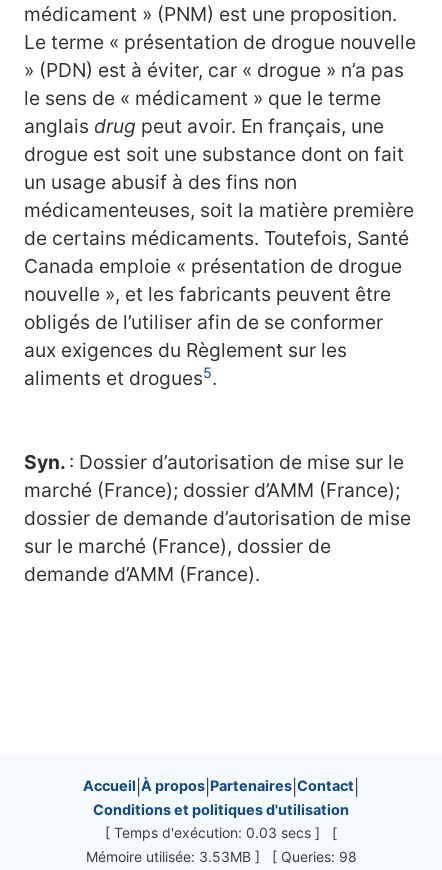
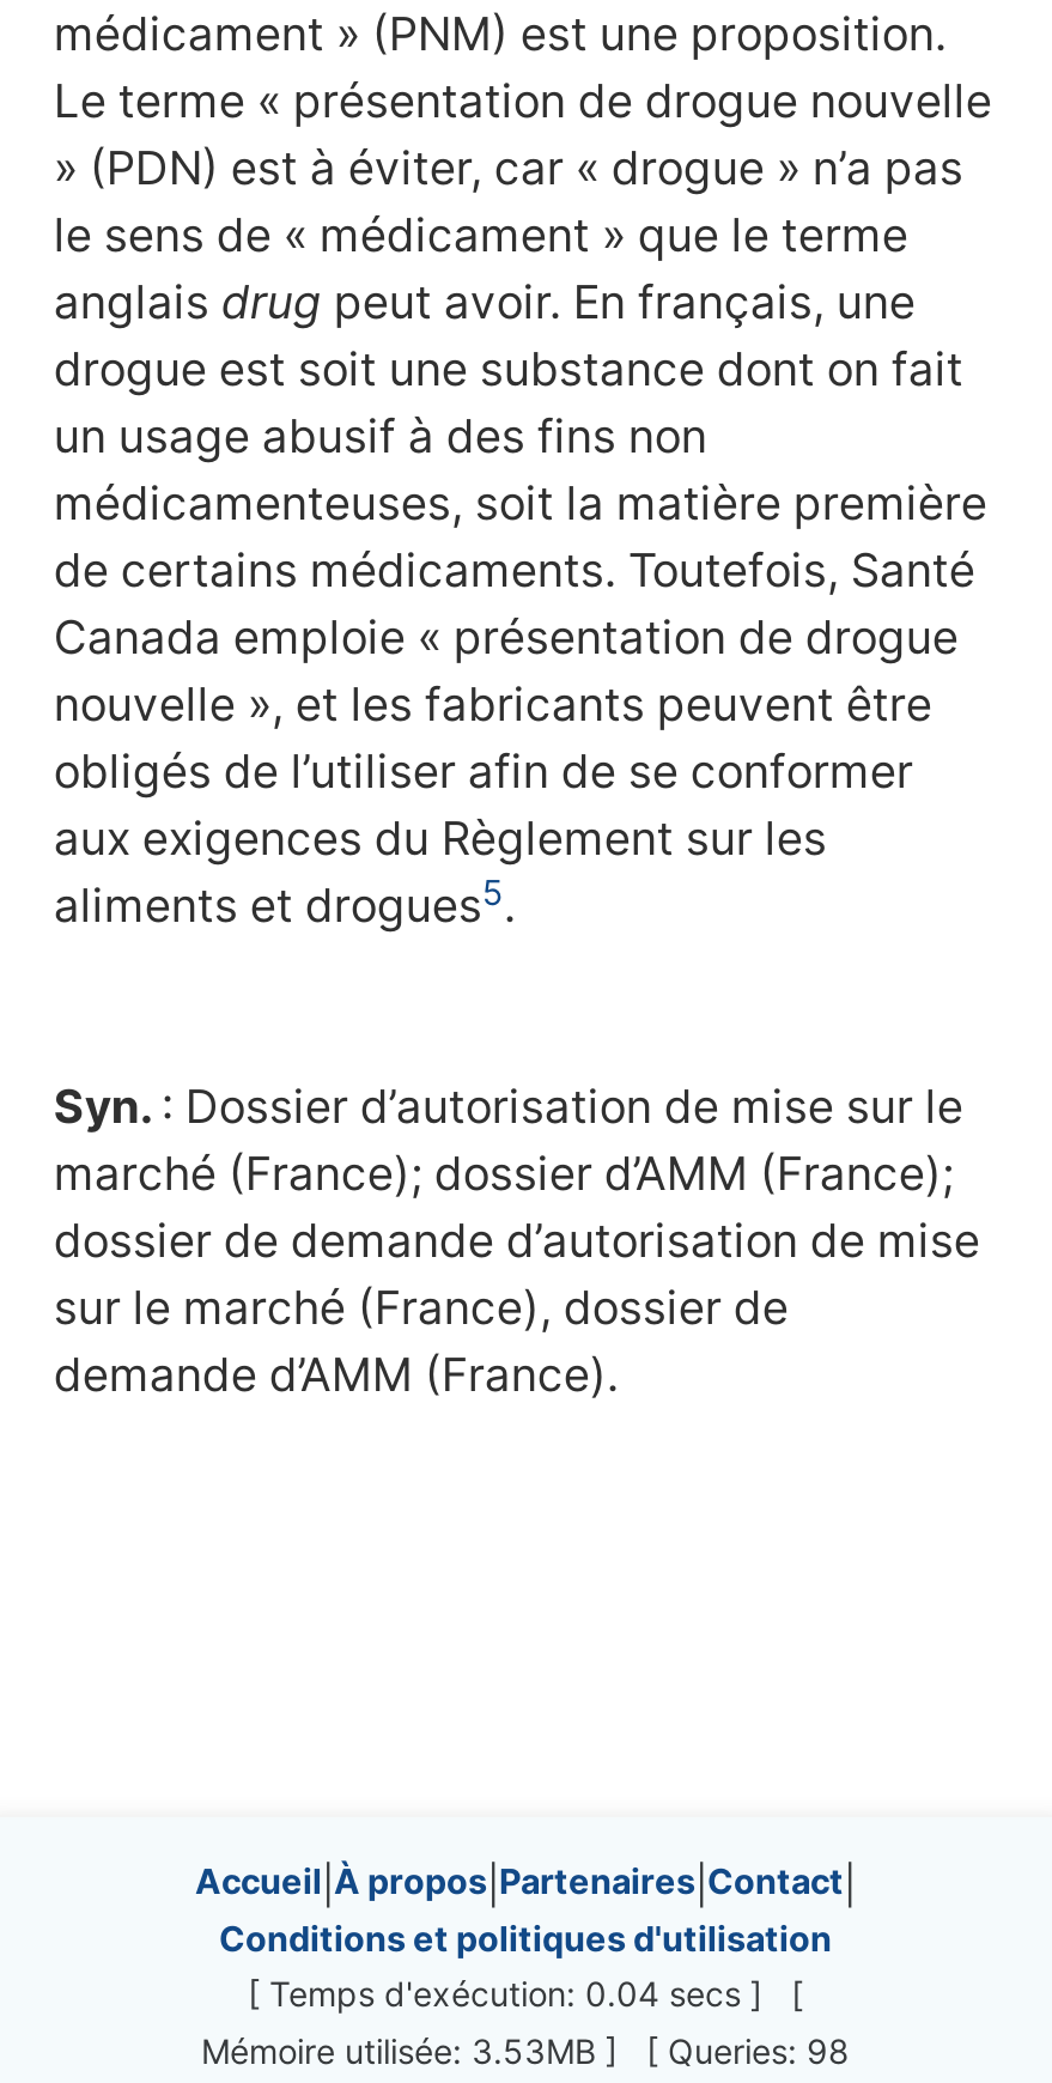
[105,824,337,841] [ Temps d'exécution: 0.03 secs ] [ -> [248,1973,803,2014] [ Temps d'exécution: 0.04 secs ] [

